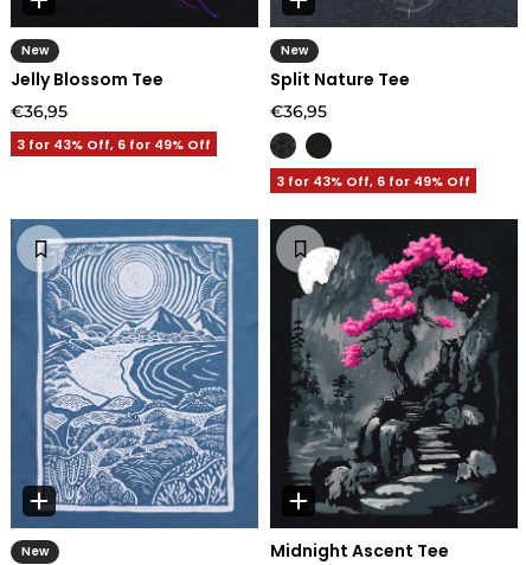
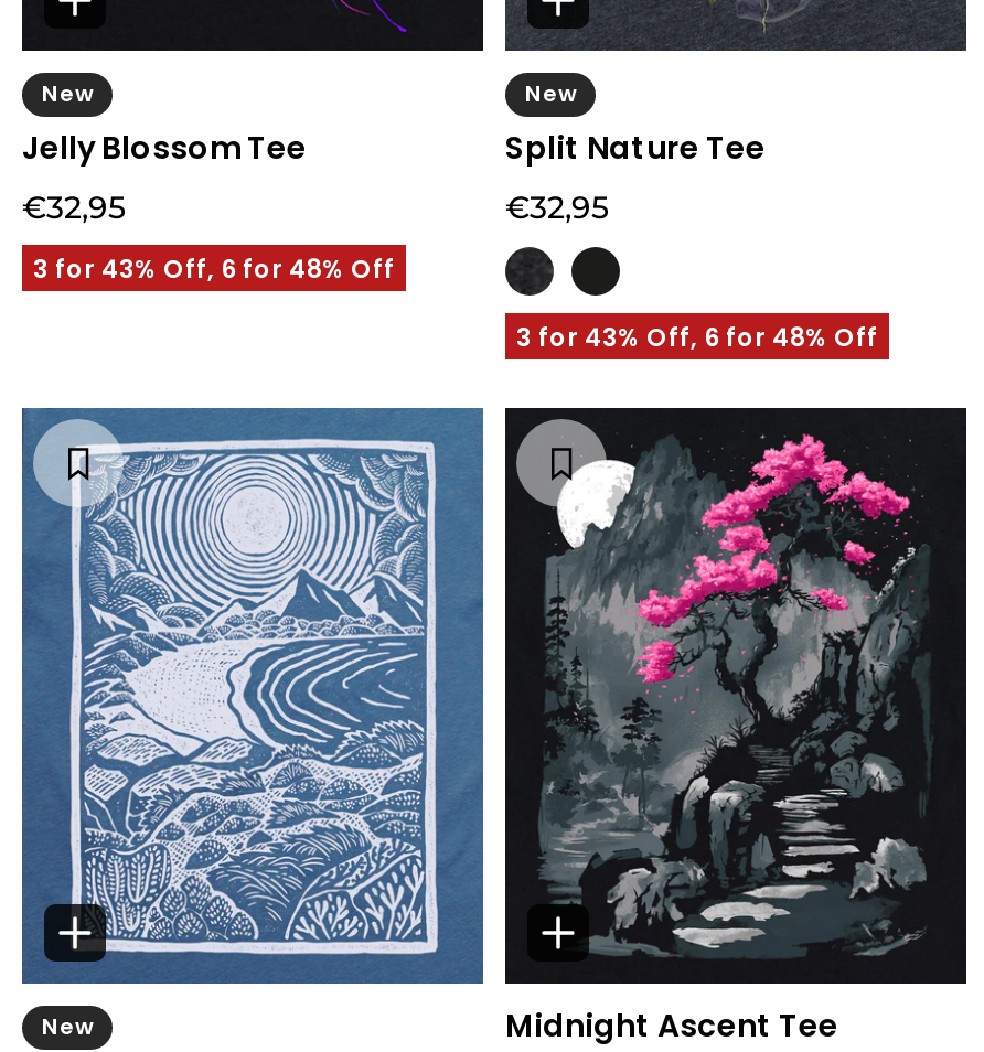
[11,100,68,122] €36,95 -> [22,187,126,226] €32,95
[270,100,327,122] €36,95 -> [505,187,609,226] €32,95
[17,135,211,154] 3 for 43% Off, 6 for 49% Off -> [33,251,395,286] 3 for 43% Off, 6 for 48% Off
[276,171,470,190] 3 for 43% Off, 6 for 49% Off -> [516,319,878,354] 3 for 43% Off, 6 for 48% Off

